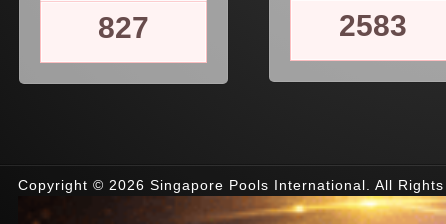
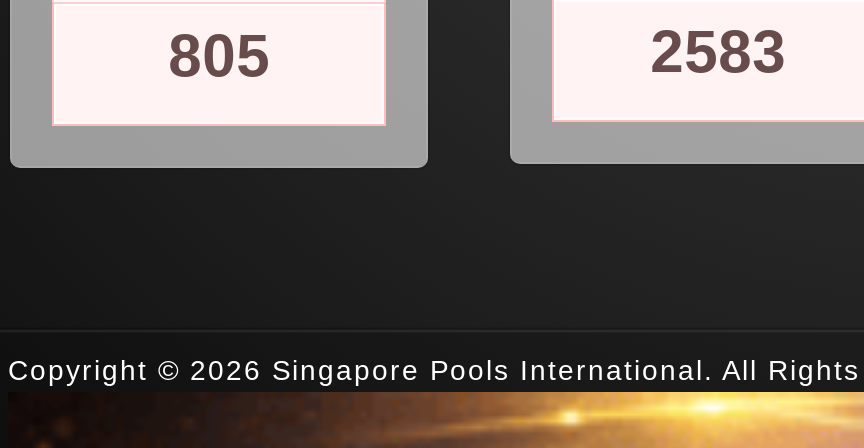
[98,11,149,44] 827 -> [168,23,270,89] 805

